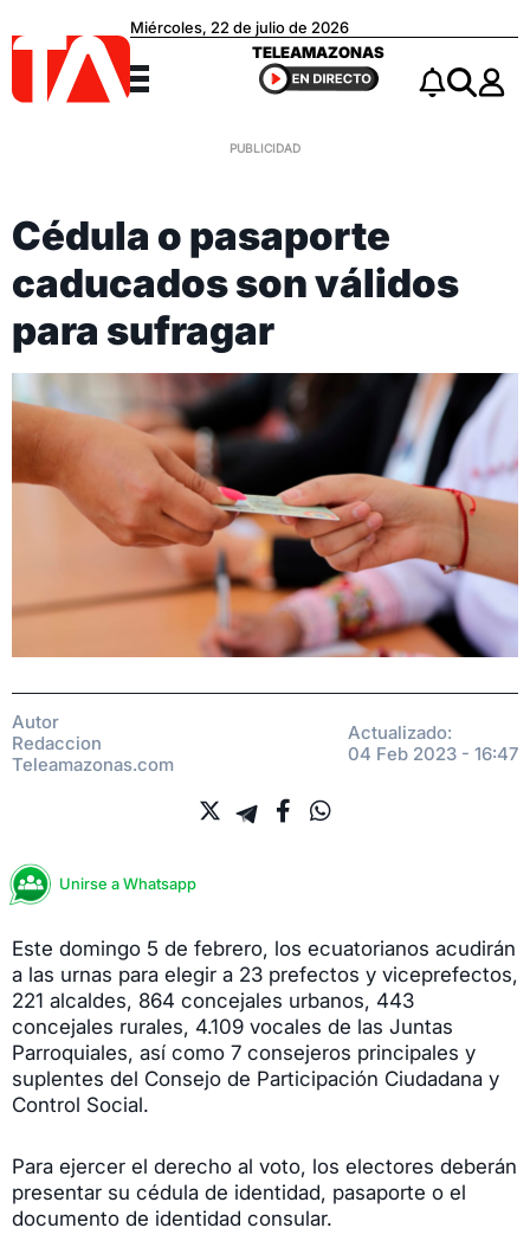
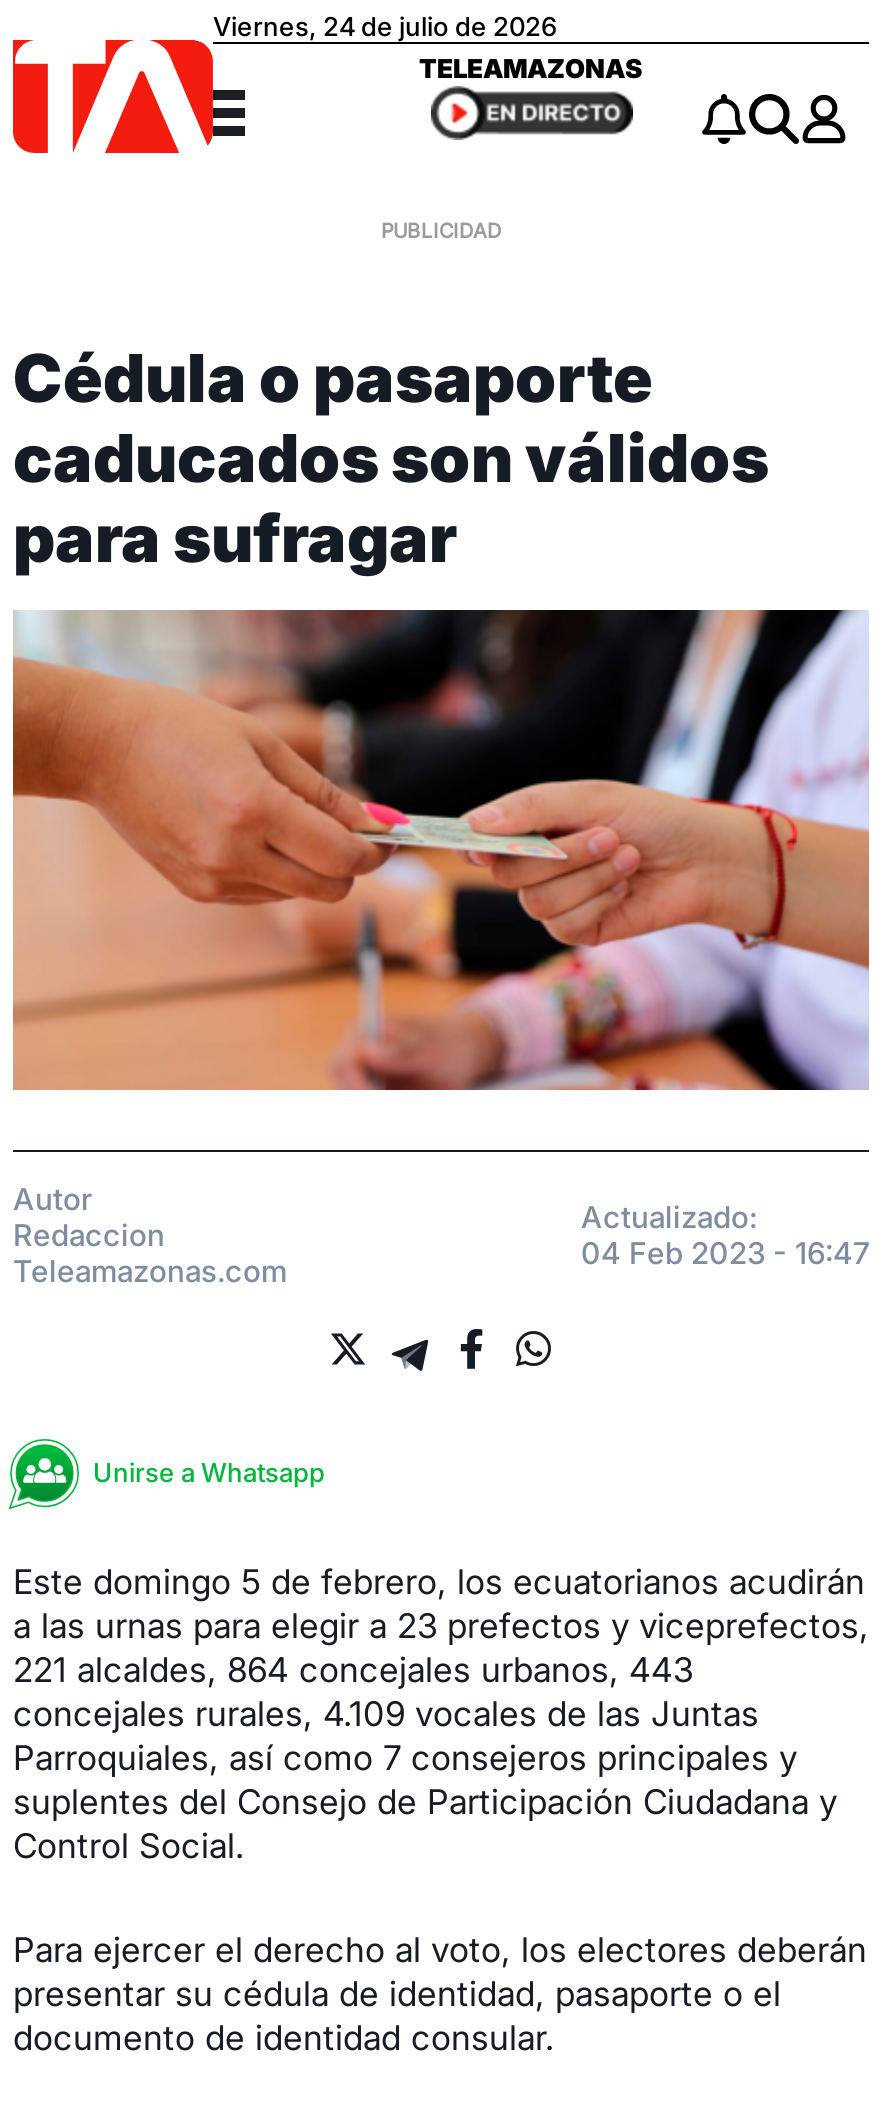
[130,18,349,37] Miércoles, 22 de julio de 2026 -> [213,11,557,43] Viernes, 24 de julio de 2026

